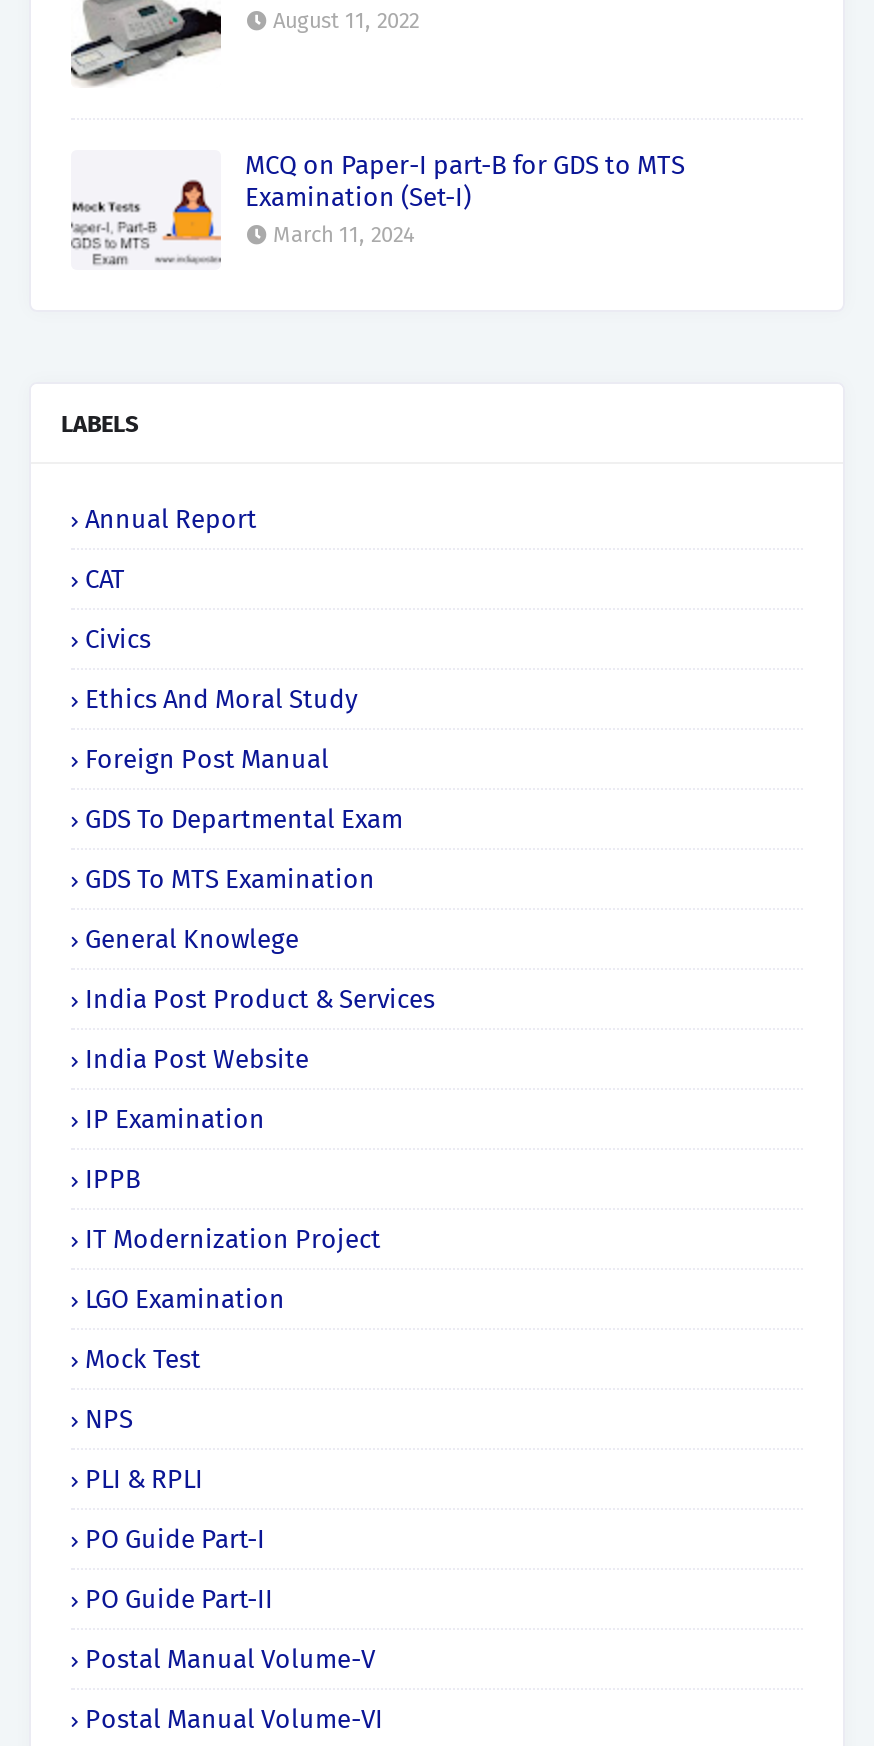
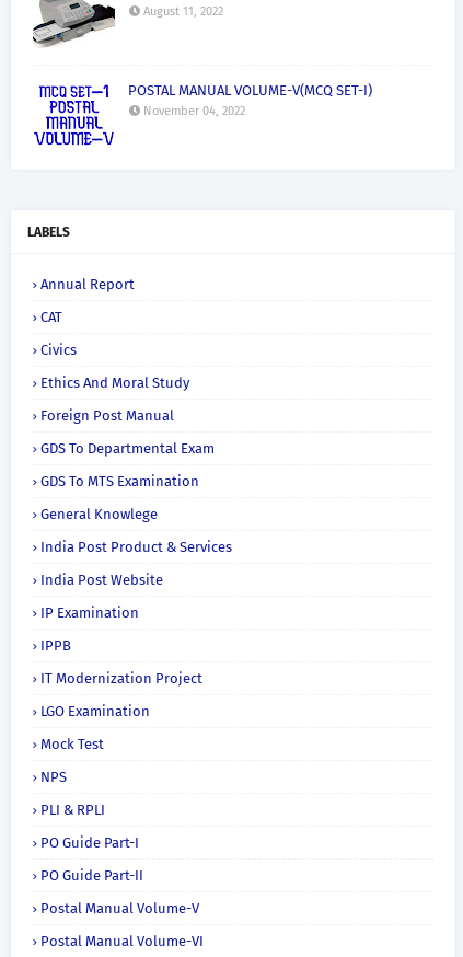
[69,149,685,268] [image] | MCQ on Paper-I part-B for GDS to MTS | Examination (Set-I) | March 11, 2024 -> [33,82,372,146] [image] | POSTAL MANUAL VOLUME-V(MCQ SET-I) | November 04, 2022

